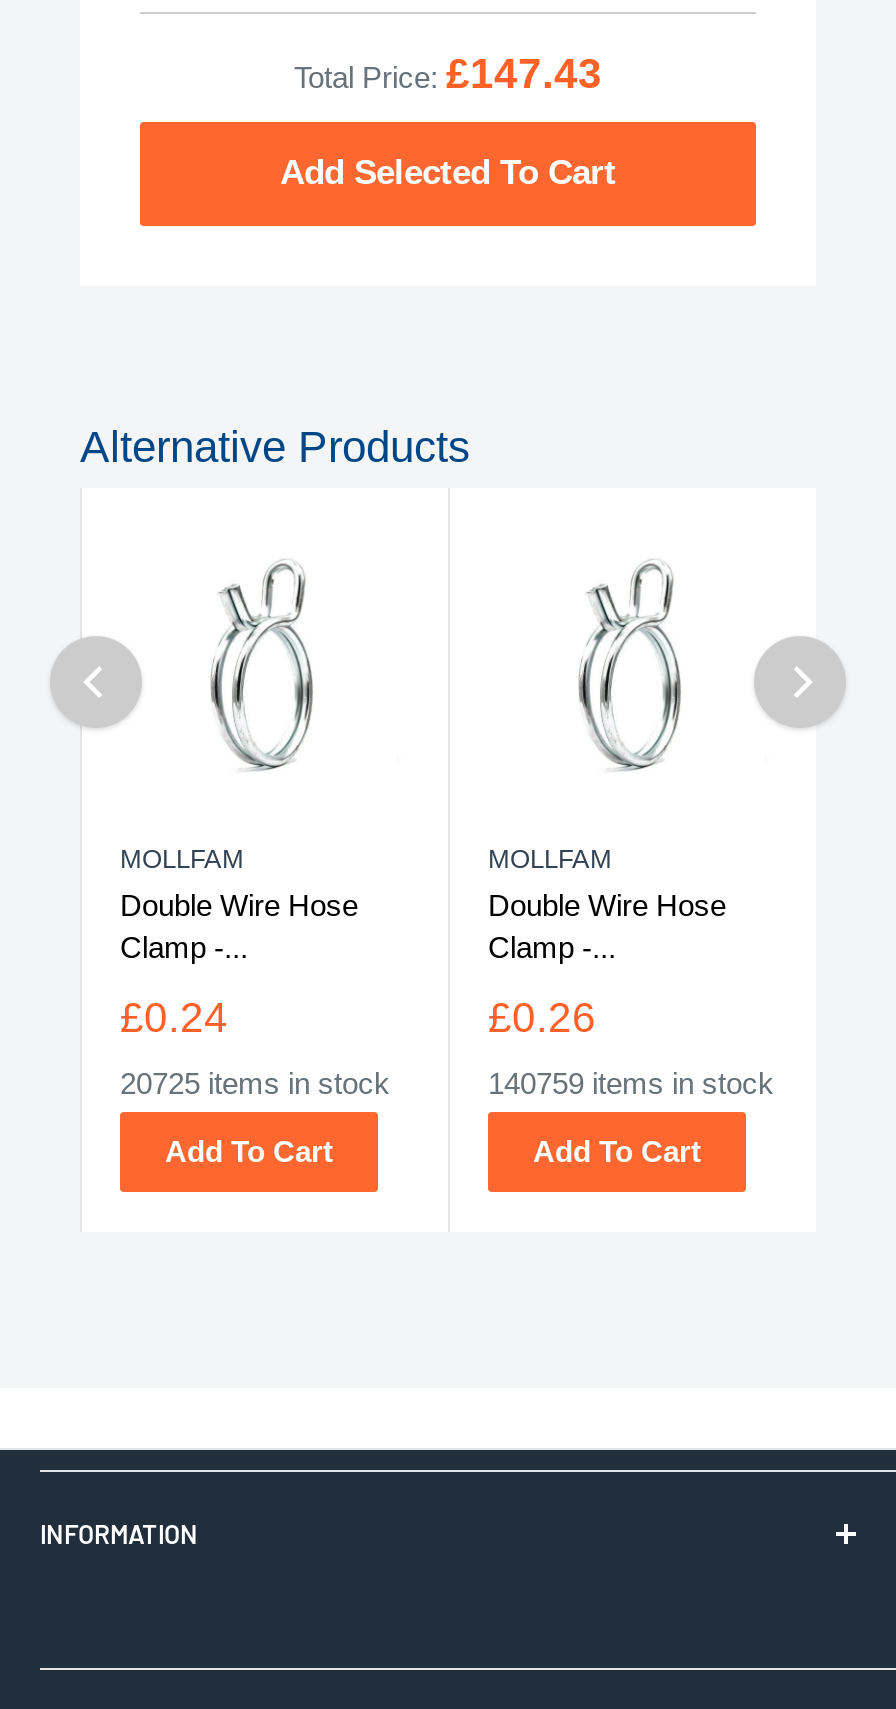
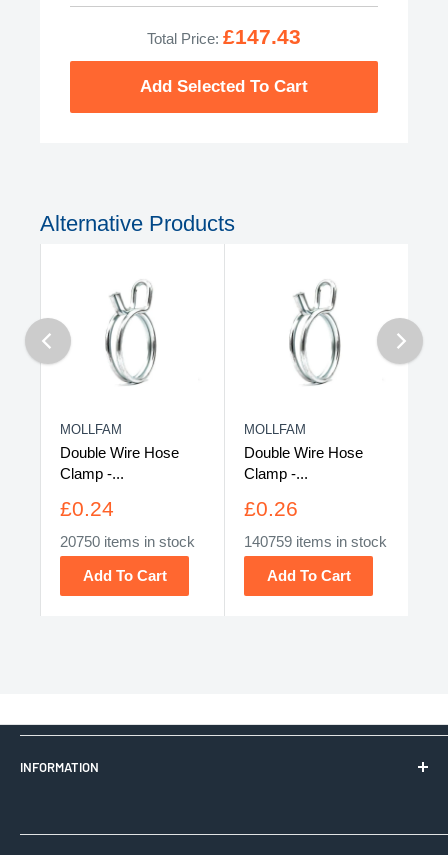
[120,1065,390,1099] 20725 items in stock -> [60,533,195,550] 20750 items in stock

